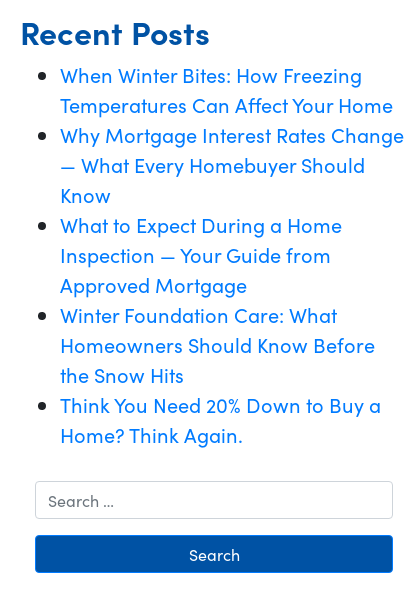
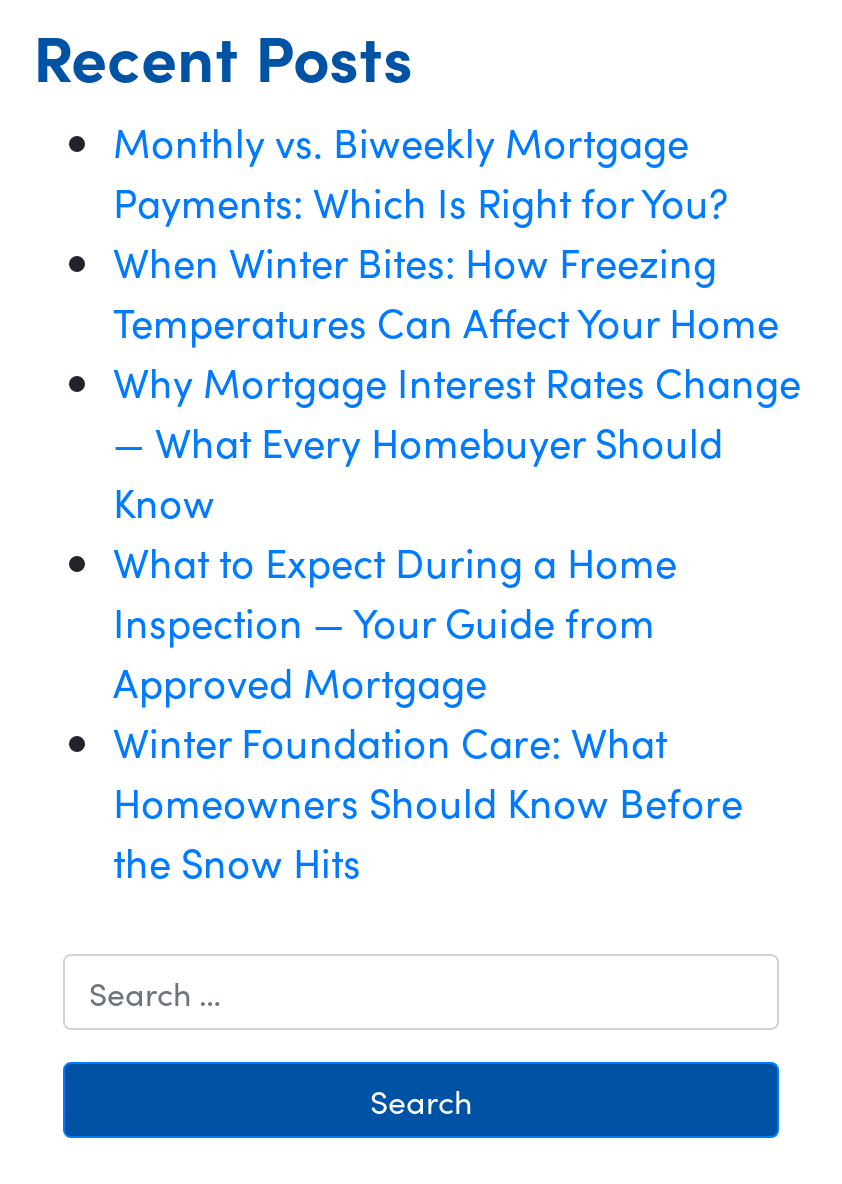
none -> [113,112,729,228] Monthly vs. Biweekly Mortgage | Payments: Which Is Right for You?
moved [60,60,404,388] -> [113,232,801,888]: When Winter Bites: How Freezing | Temperatures Can Affect Your Home | Why Mortgage Interest Rates Change | ... | Homeowners Should Know Before | the Snow Hits
[60,390,381,448] Think You Need 20% Down to Buy a | Home? Think Again. -> none

